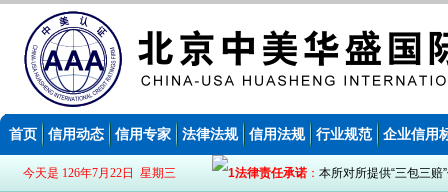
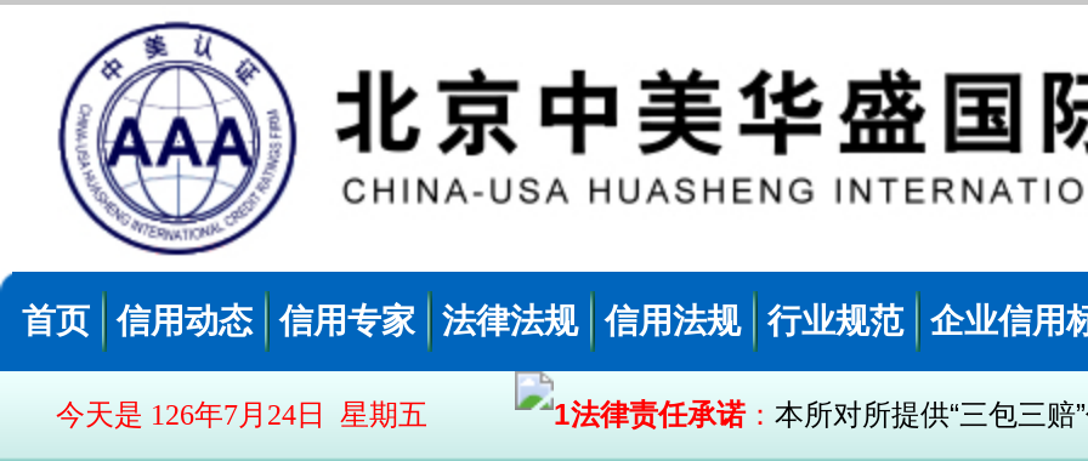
[23,166,179,180] 今天是 126年7月22日 星期三 -> [56,398,435,432] 今天是 126年7月24日 星期五

